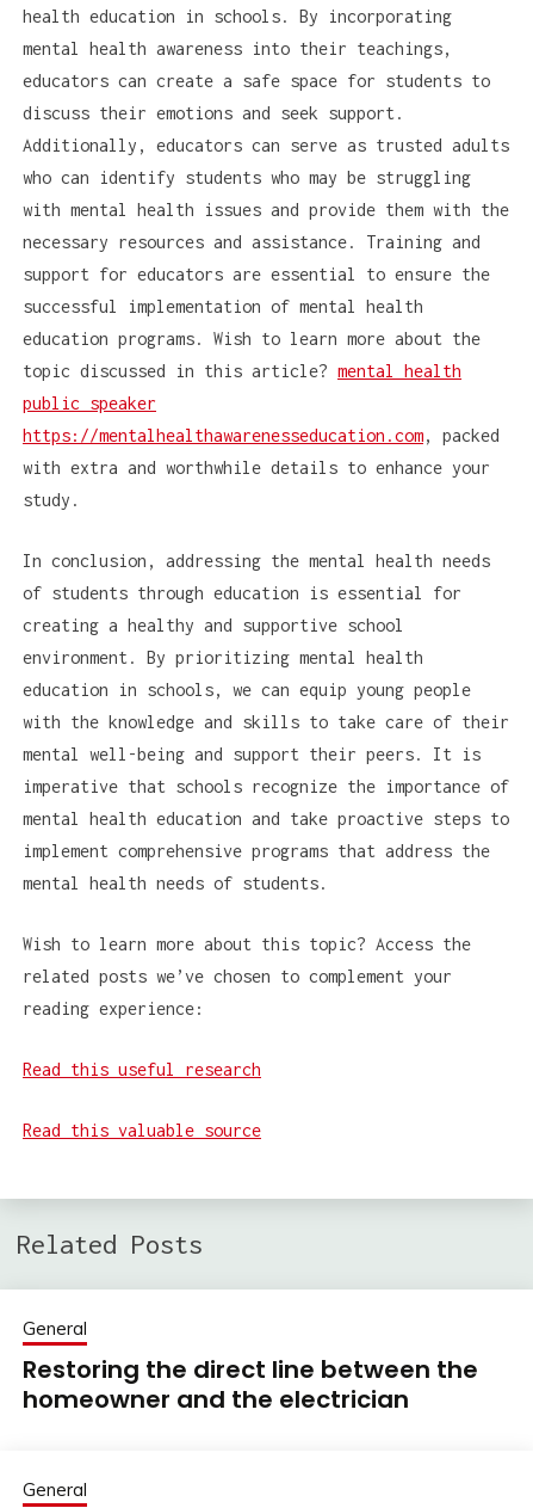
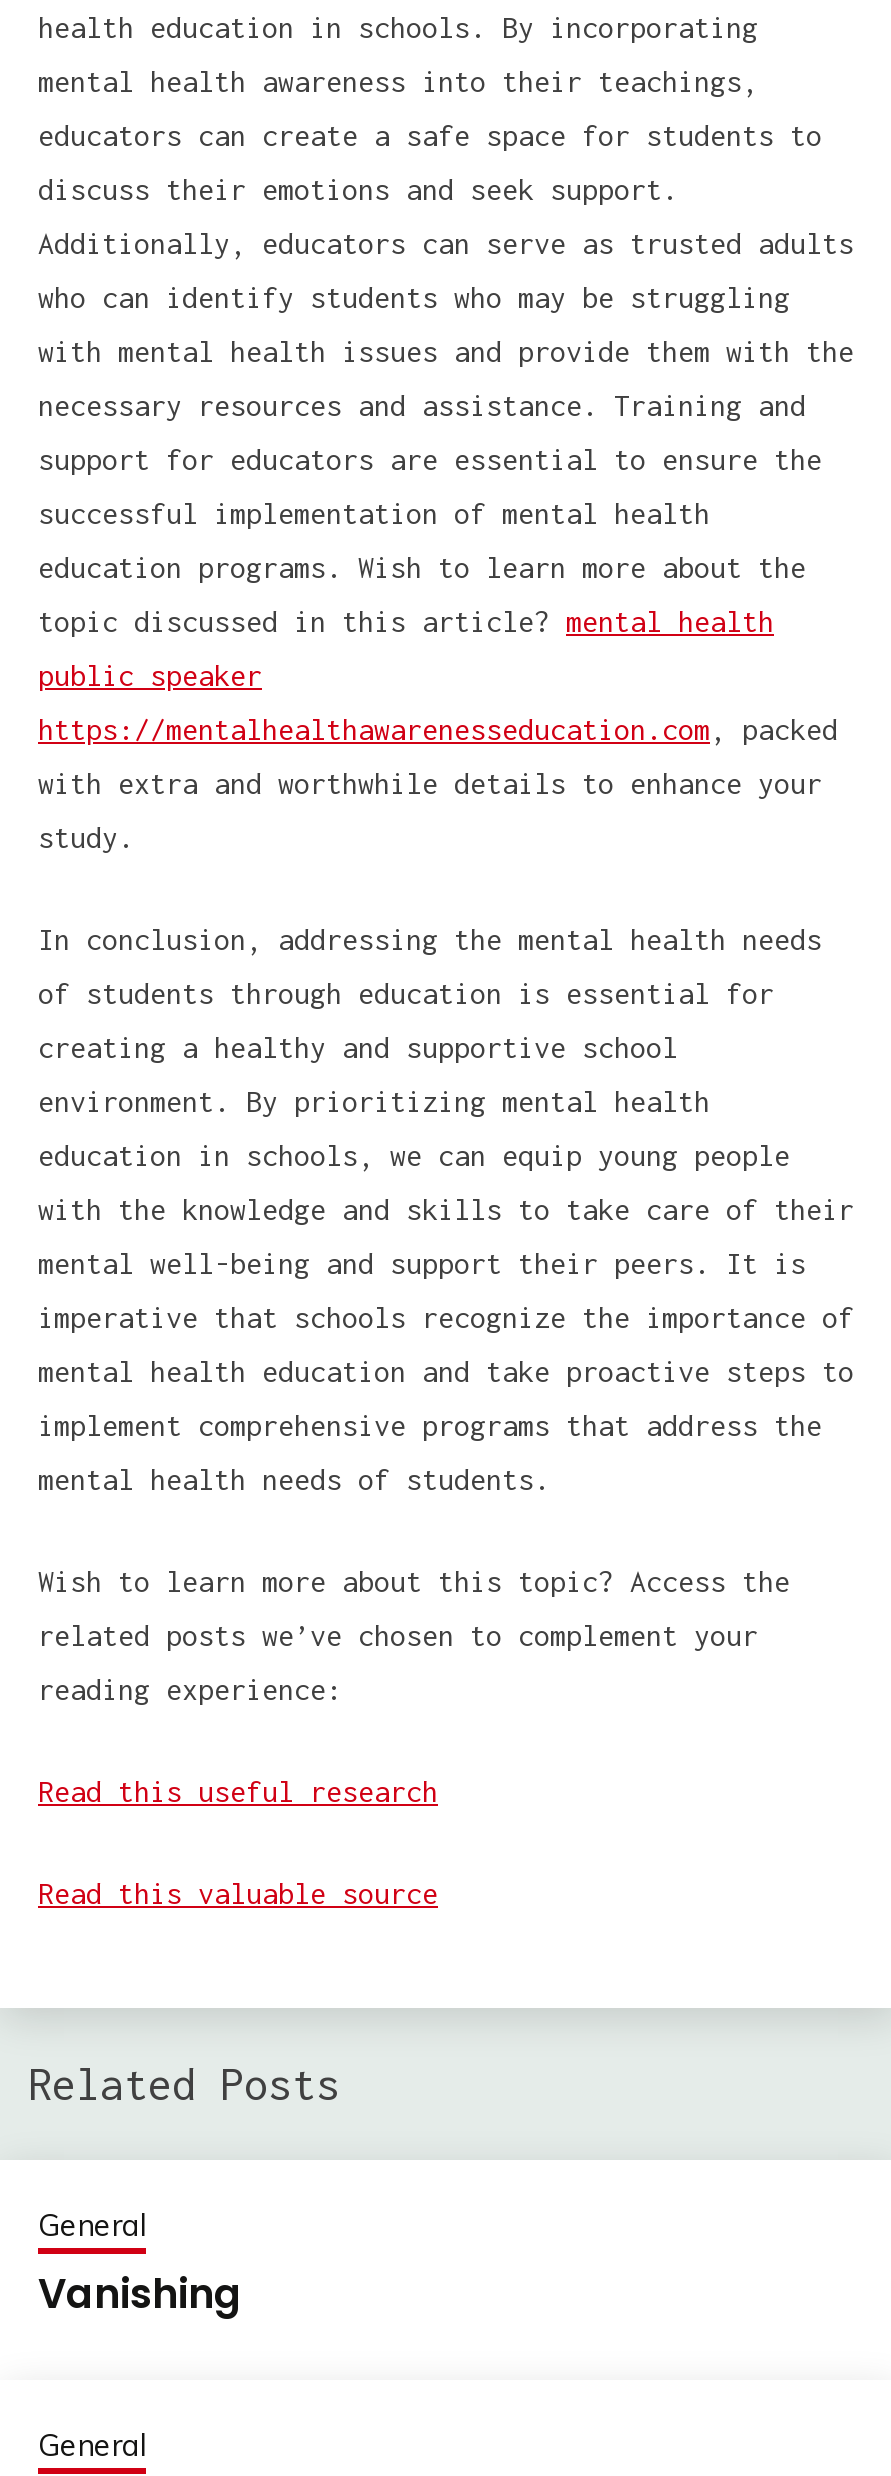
[23,1353,478,1416] Restoring the direct line between the | homeowner and the electrician -> [38,2266,242,2322] Vanishing

